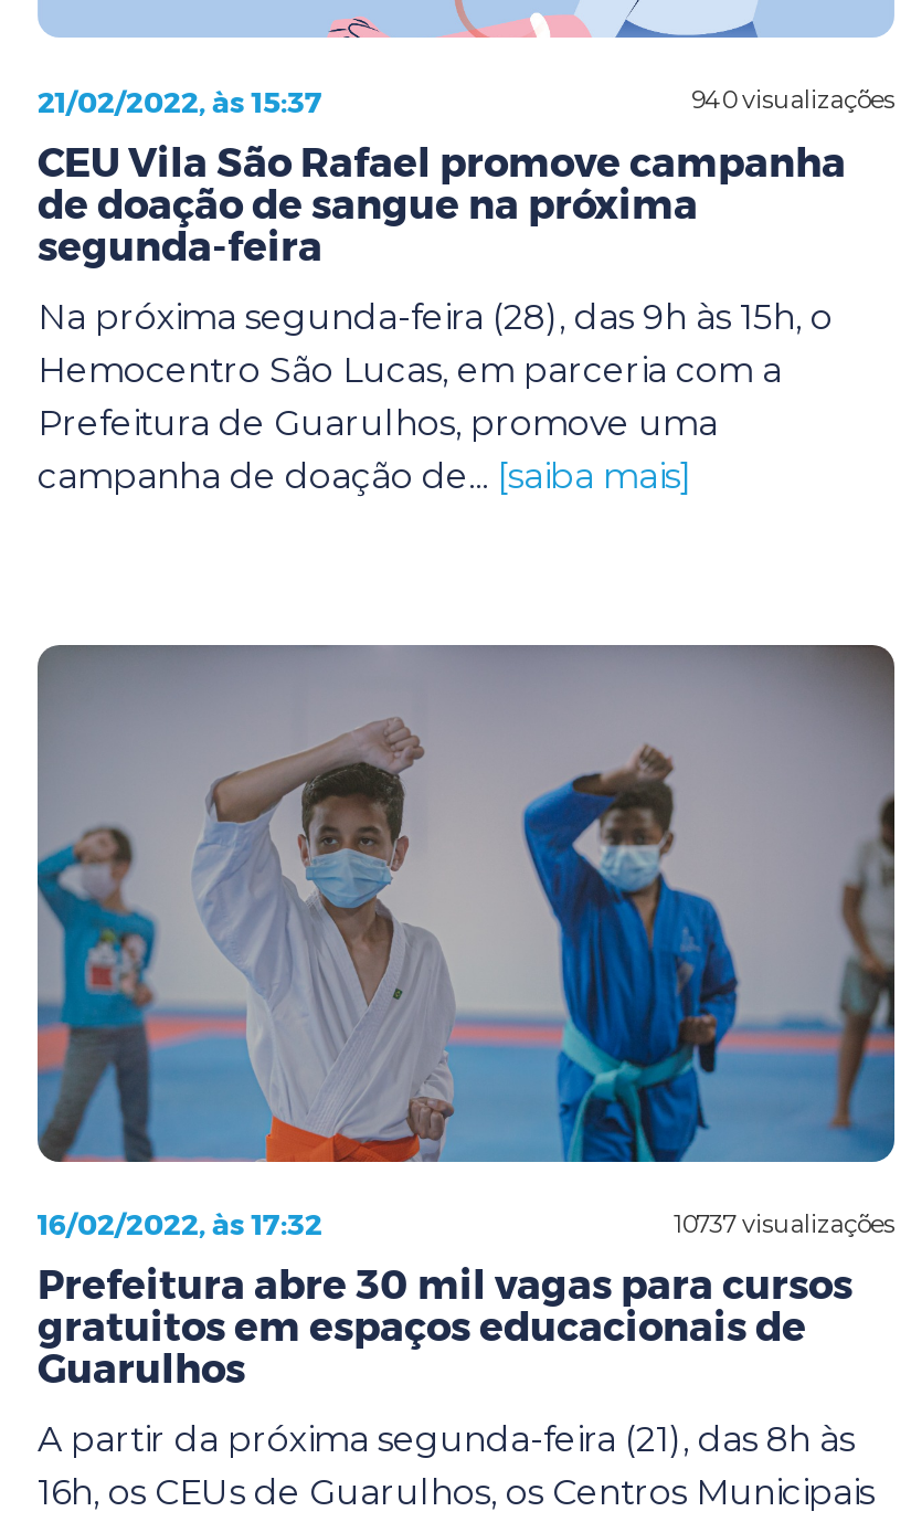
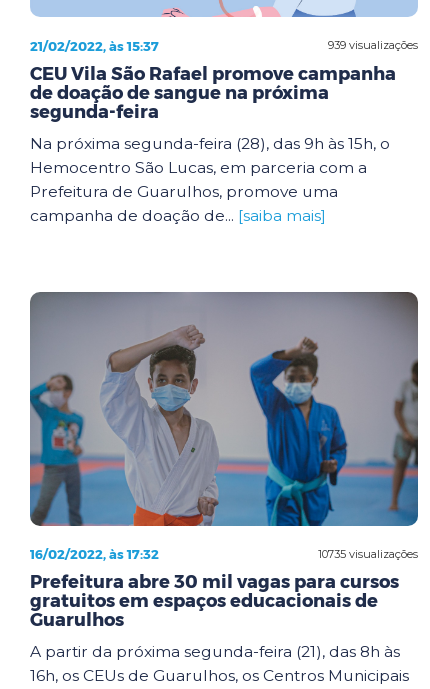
[691,84,894,115] 940 visualizações -> [328,38,418,52] 939 visualizações
[674,1207,894,1238] 10737 visualizações -> [318,546,418,560] 10735 visualizações

